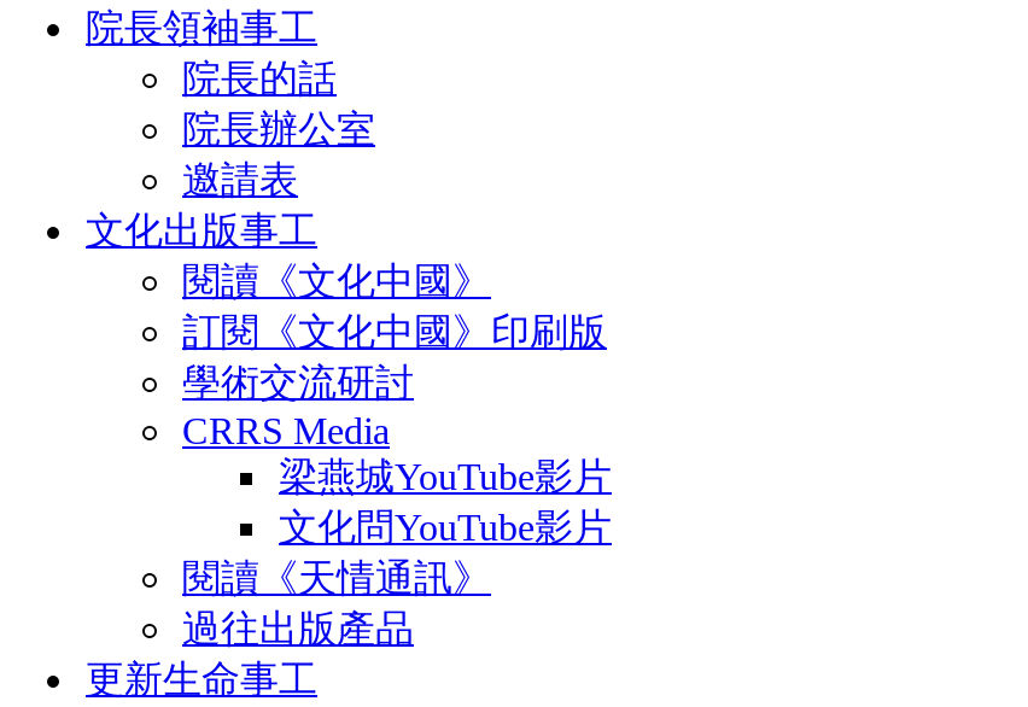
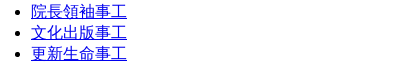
[182,58,375,200] 院長的話 | 院長辦公室 | 邀請表 -> none
[182,261,612,649] 閱讀《文化中國》 | 訂閱《文化中國》印刷版 | 學術交流研討 | CRRS Media | 梁燕城YouTube影片 | 文化問YouTube影片 | 閱讀《天情通訊》 | 過往出版產品 -> none

